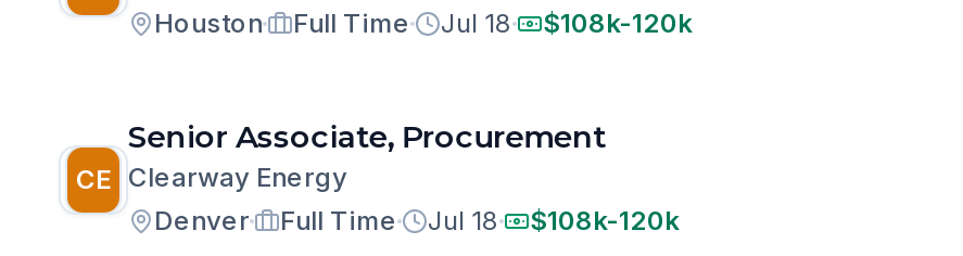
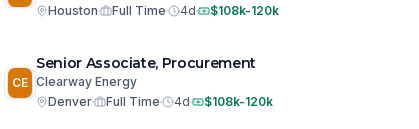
[154,7,693,39] Houston Full Time Jul 18 $108k-120k -> [48,3,279,18] Houston Full Time 4d $108k-120k
[154,204,680,236] Denver Full Time Jul 18 $108k-120k -> [48,94,273,109] Denver Full Time 4d $108k-120k

